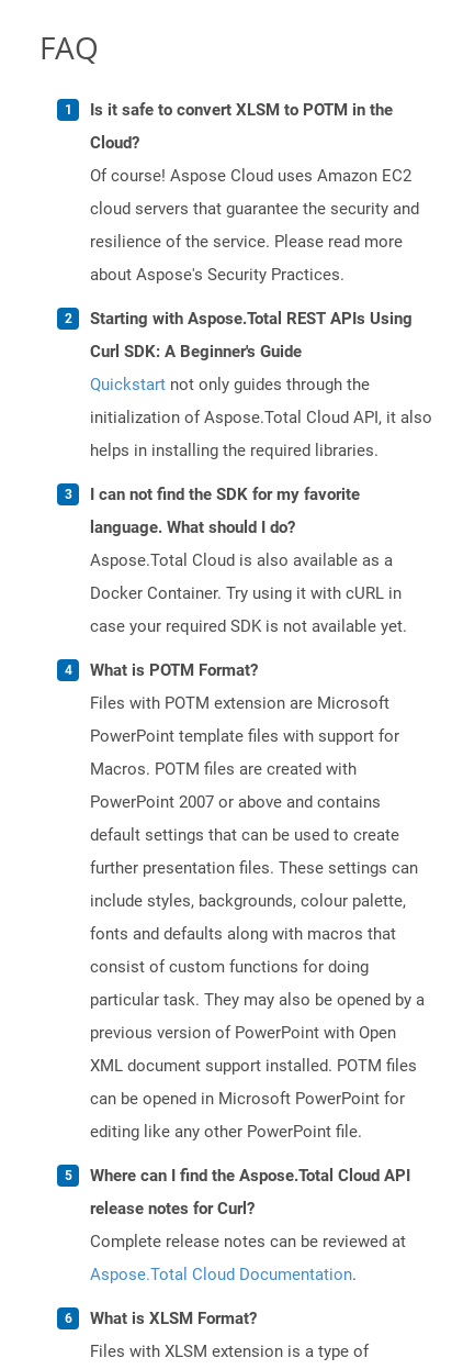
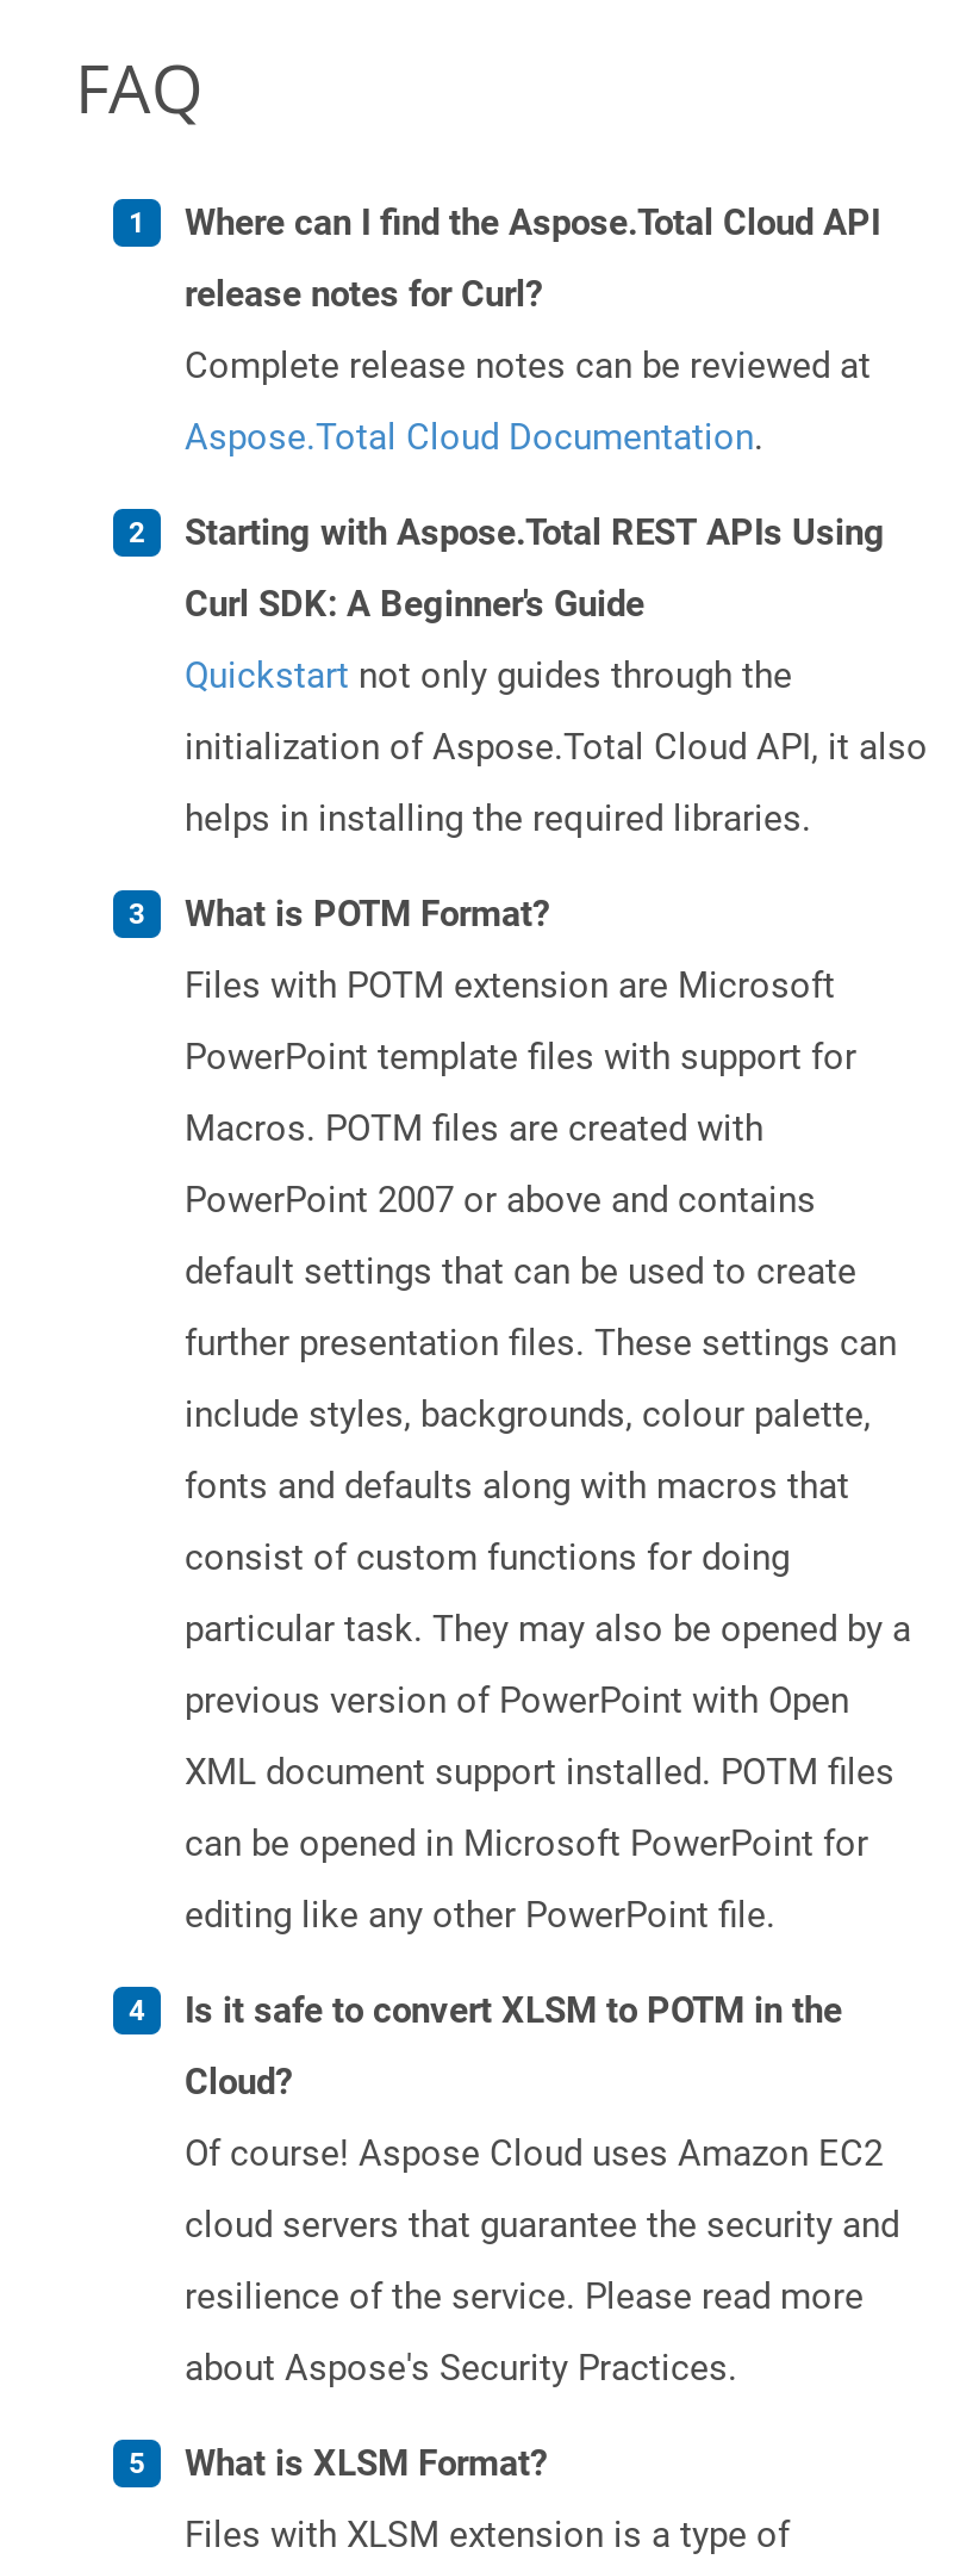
moved [90,100,419,285] -> [185,1990,899,2390]: Is it safe to convert XLSM to POTM in the | Cloud? | Of course! Aspose Cloud uses Amazon EC2 | cloud servers that guarantee the security and | resilience of the service. Please read more | about Aspose's Security Practices.
[90,485,407,636] I can not find the SDK for my favorite | language. What should I do? | Aspose.Total Cloud is also available as a | Docker Container. Try using it with cURL in | case your required SDK is not available yet. -> none
moved [90,661,425,1142] -> [185,893,911,1937]: What is POTM Format? | Files with POTM extension are Microsoft | PowerPoint template files with support for | ... | can be opened in Microsoft PowerPoint for | editing like any other PowerPoint file.
moved [90,1166,410,1285] -> [185,202,880,459]: Where can I find the Aspose.Total Cloud API | release notes for Curl? | Complete release notes can be reviewed at | Aspose.Total Cloud Documentation.

